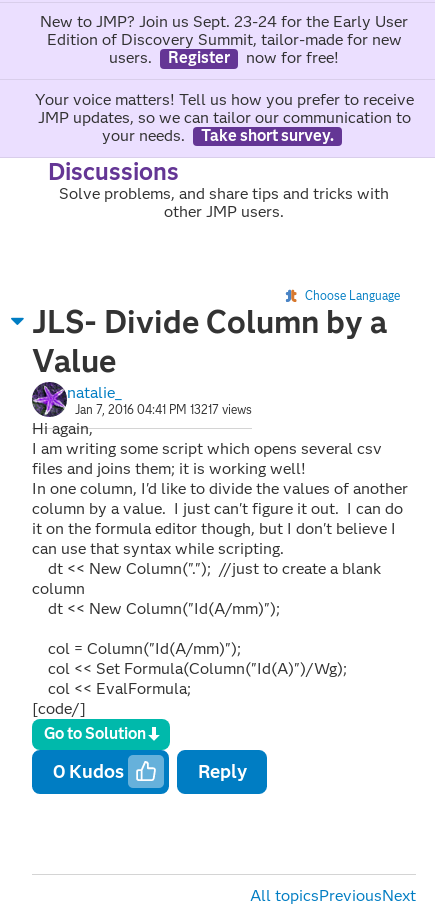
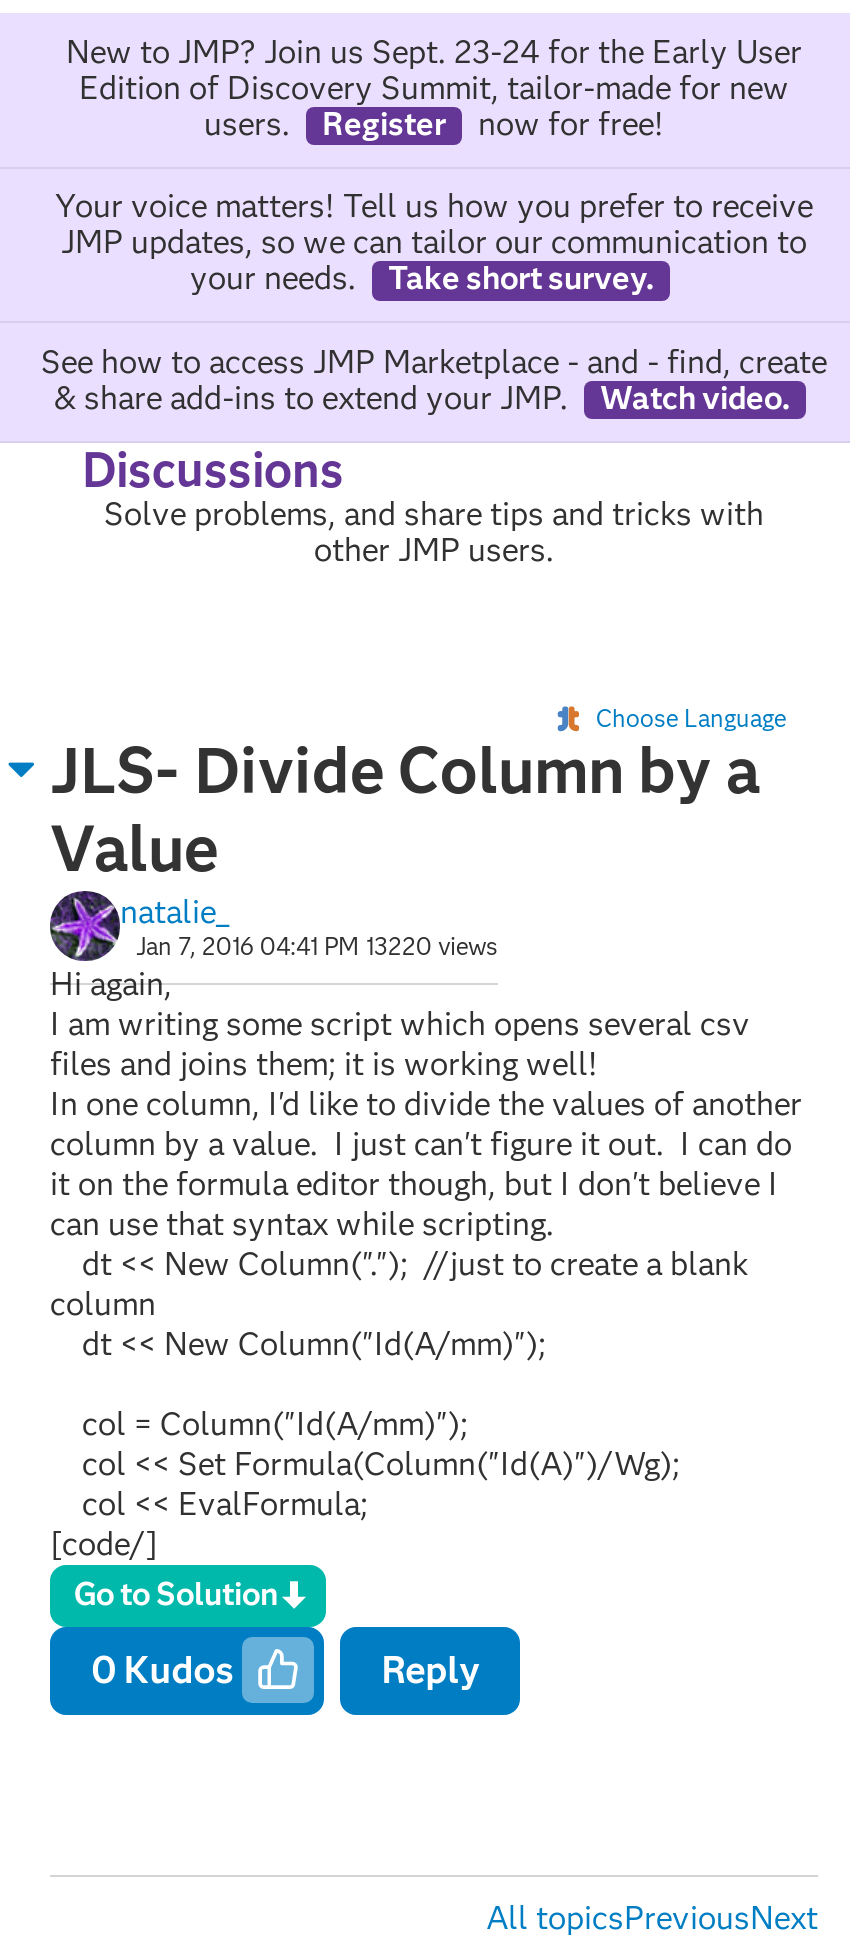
none -> [41,342,827,416] See how to access JMP Marketplace - and - find, create | & share add-ins to extend your JMP. | Watch video.
[75,402,252,417] Jan 7, 2016 04:41 PM 13217 views -> [136,931,498,961] Jan 7, 2016 04:41 PM 13220 views

